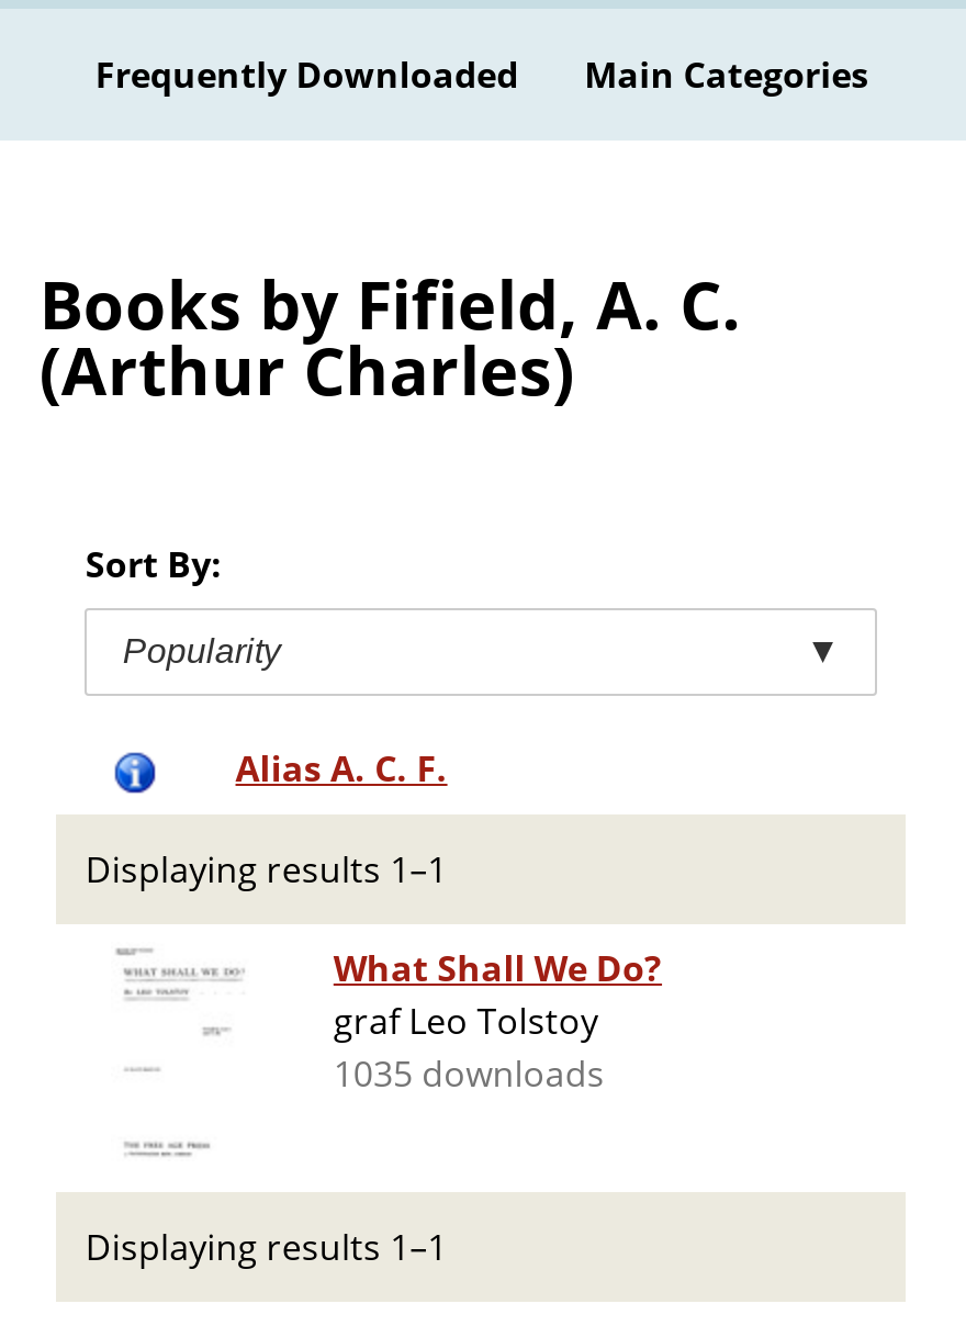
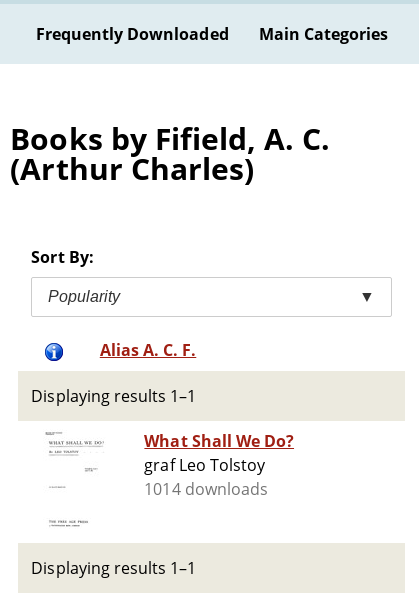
[333,1050,605,1098] 1035 downloads -> [144,478,268,500] 1014 downloads

